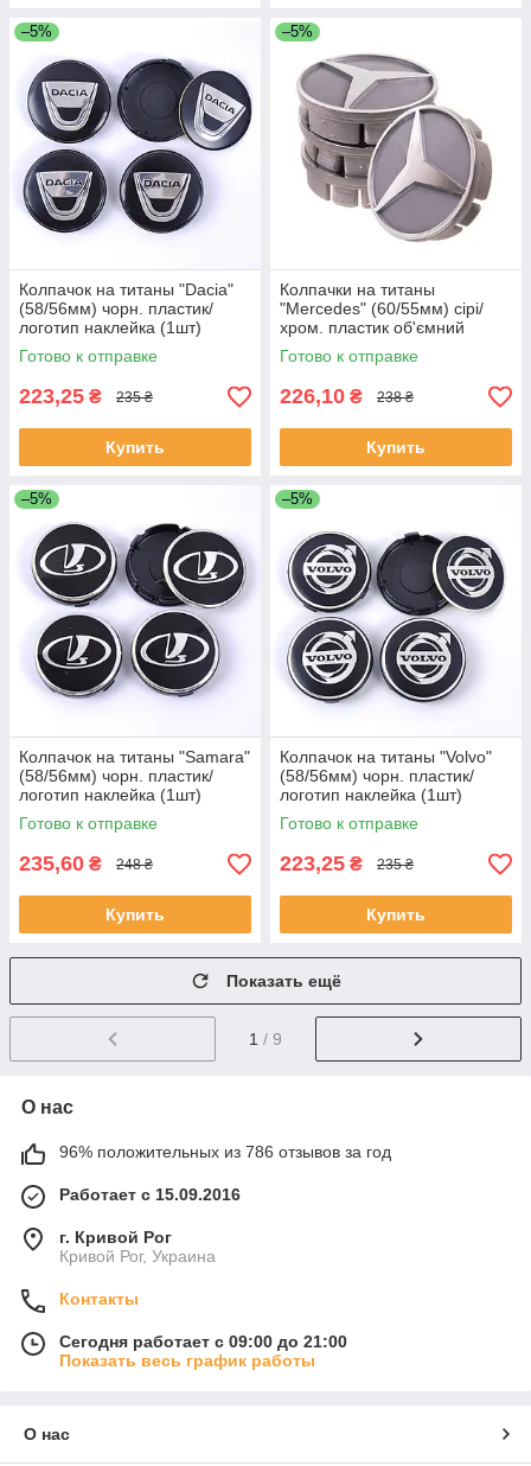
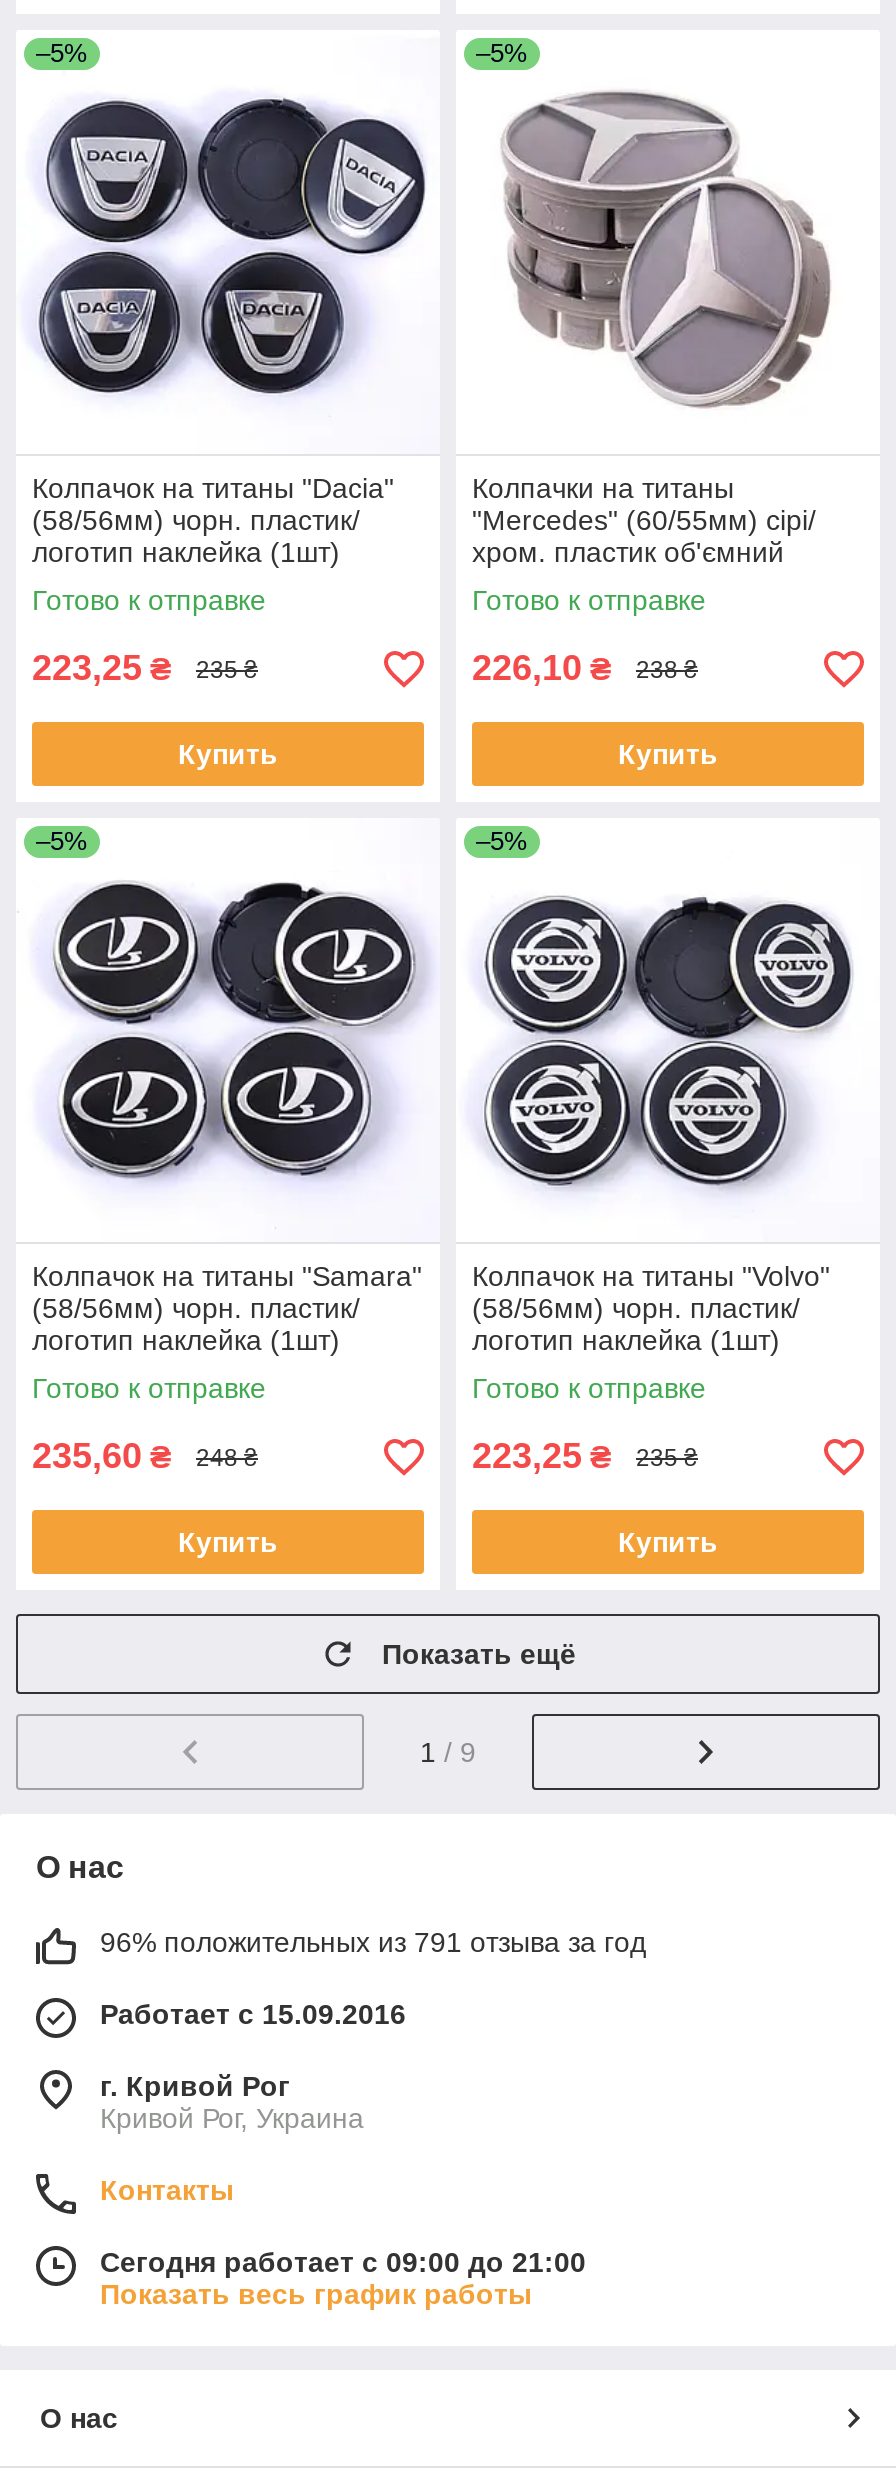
[59,1142,391,1161] 96% положительных из 786 отзывов за год -> [100,1926,646,1958] 96% положительных из 791 отзыва за год

